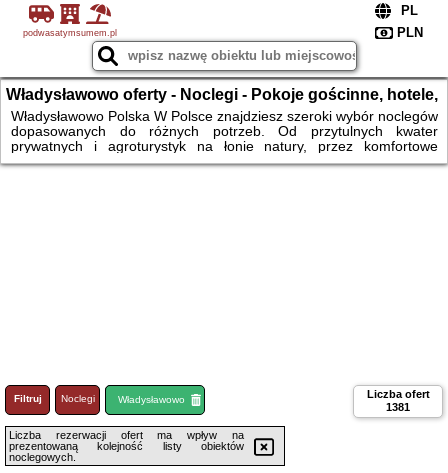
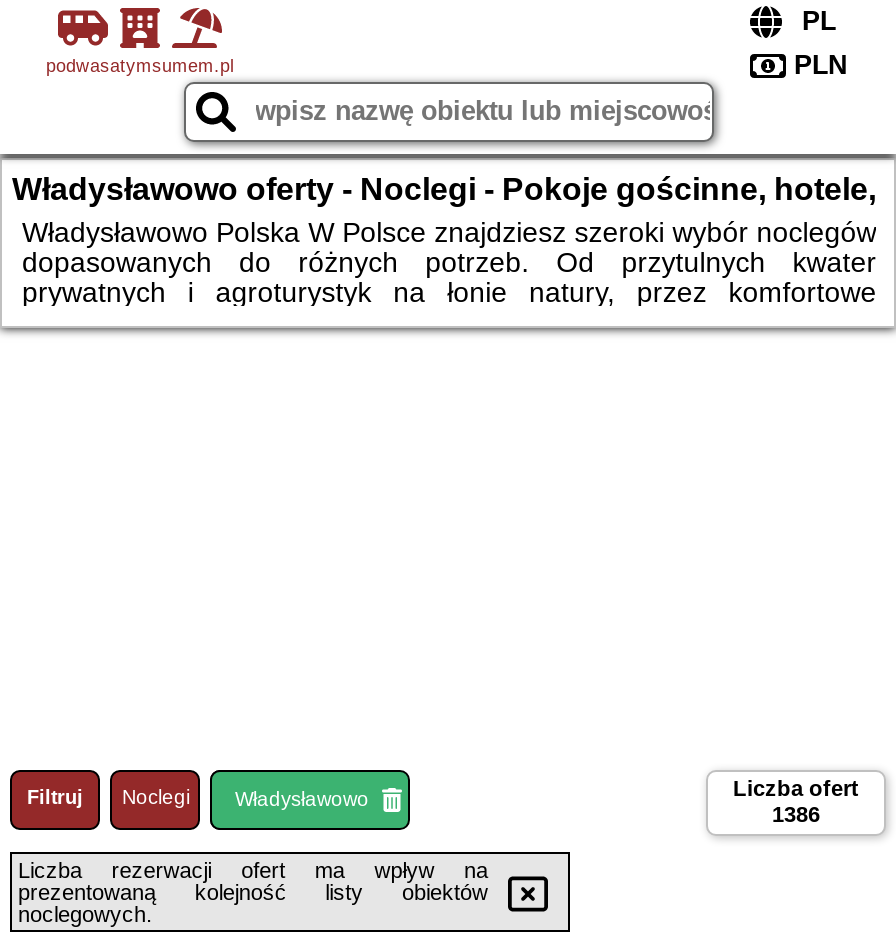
[386,401,410,413] 1381 -> [772,802,820,826] 1386

